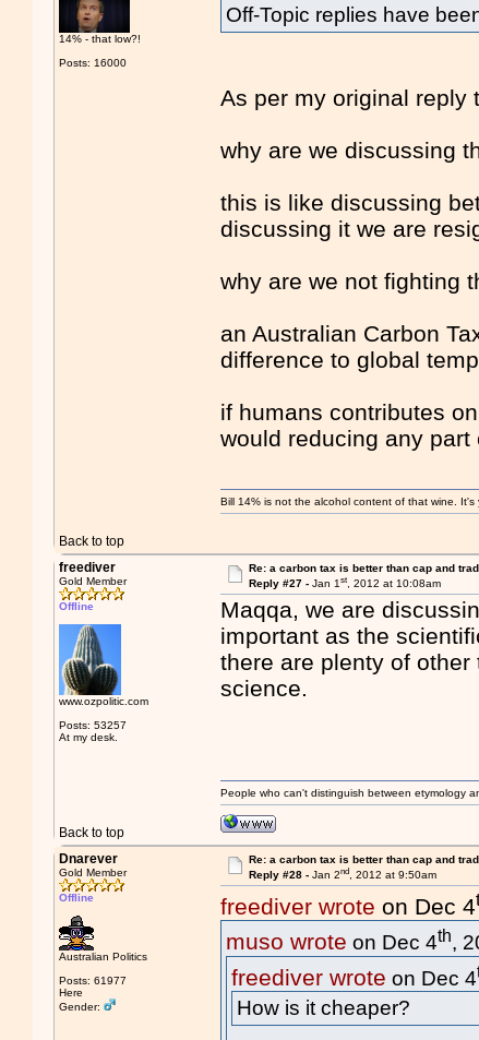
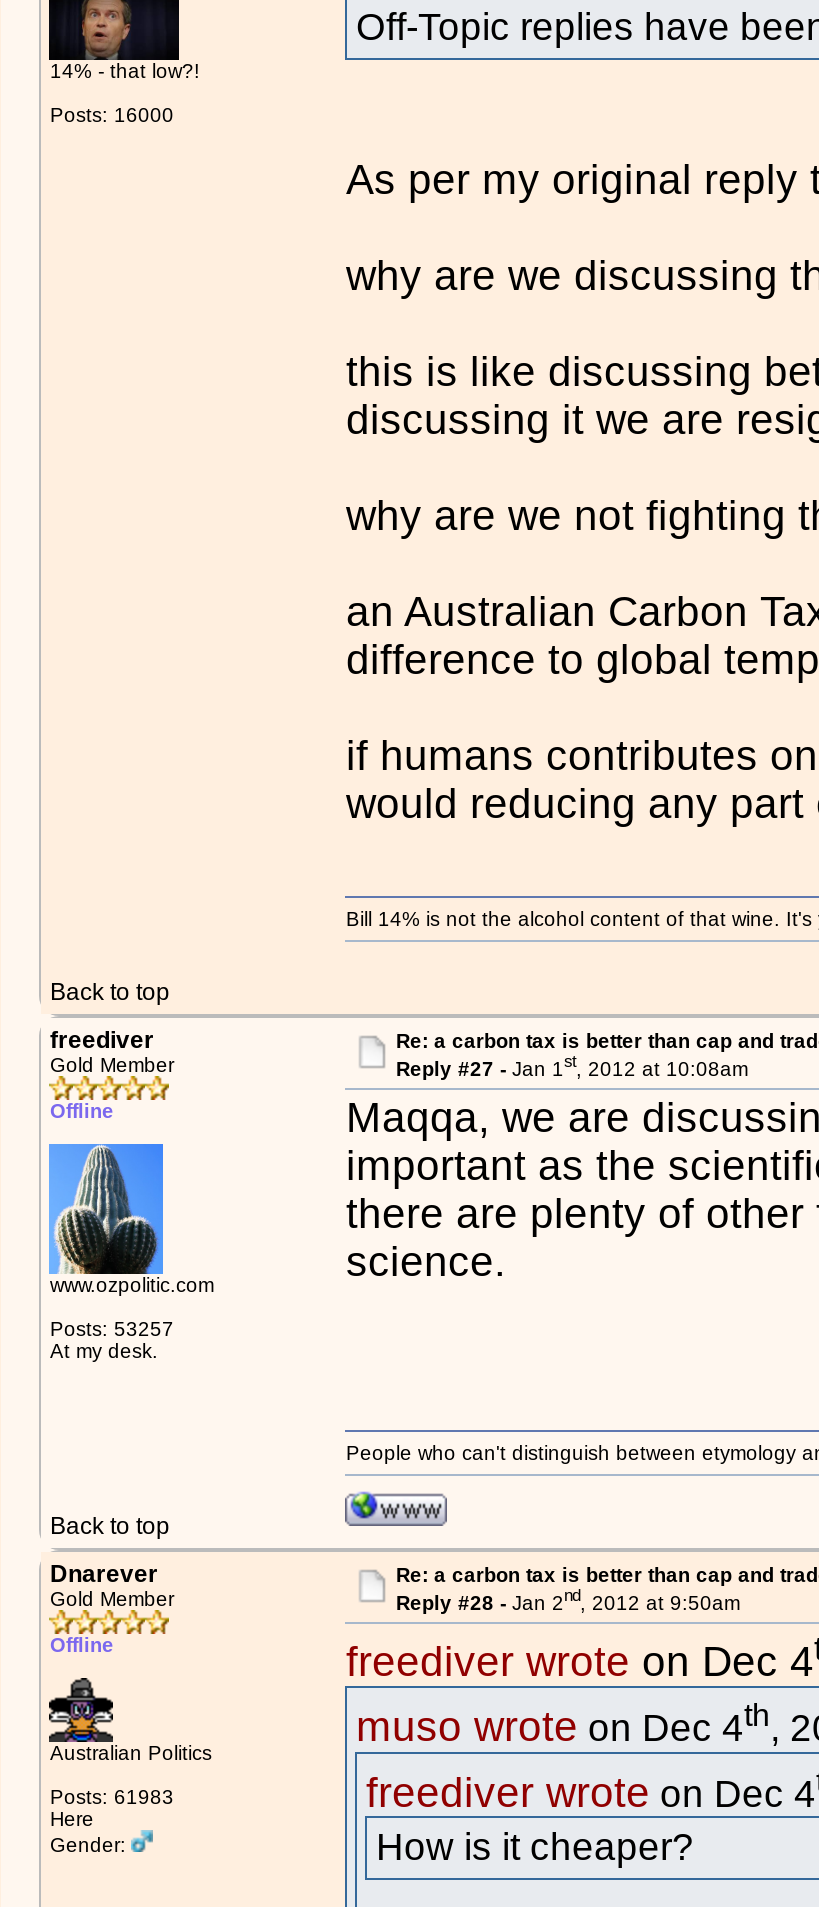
[59,975,127,987] Posts: 61977 -> [50,1786,174,1808] Posts: 61983

